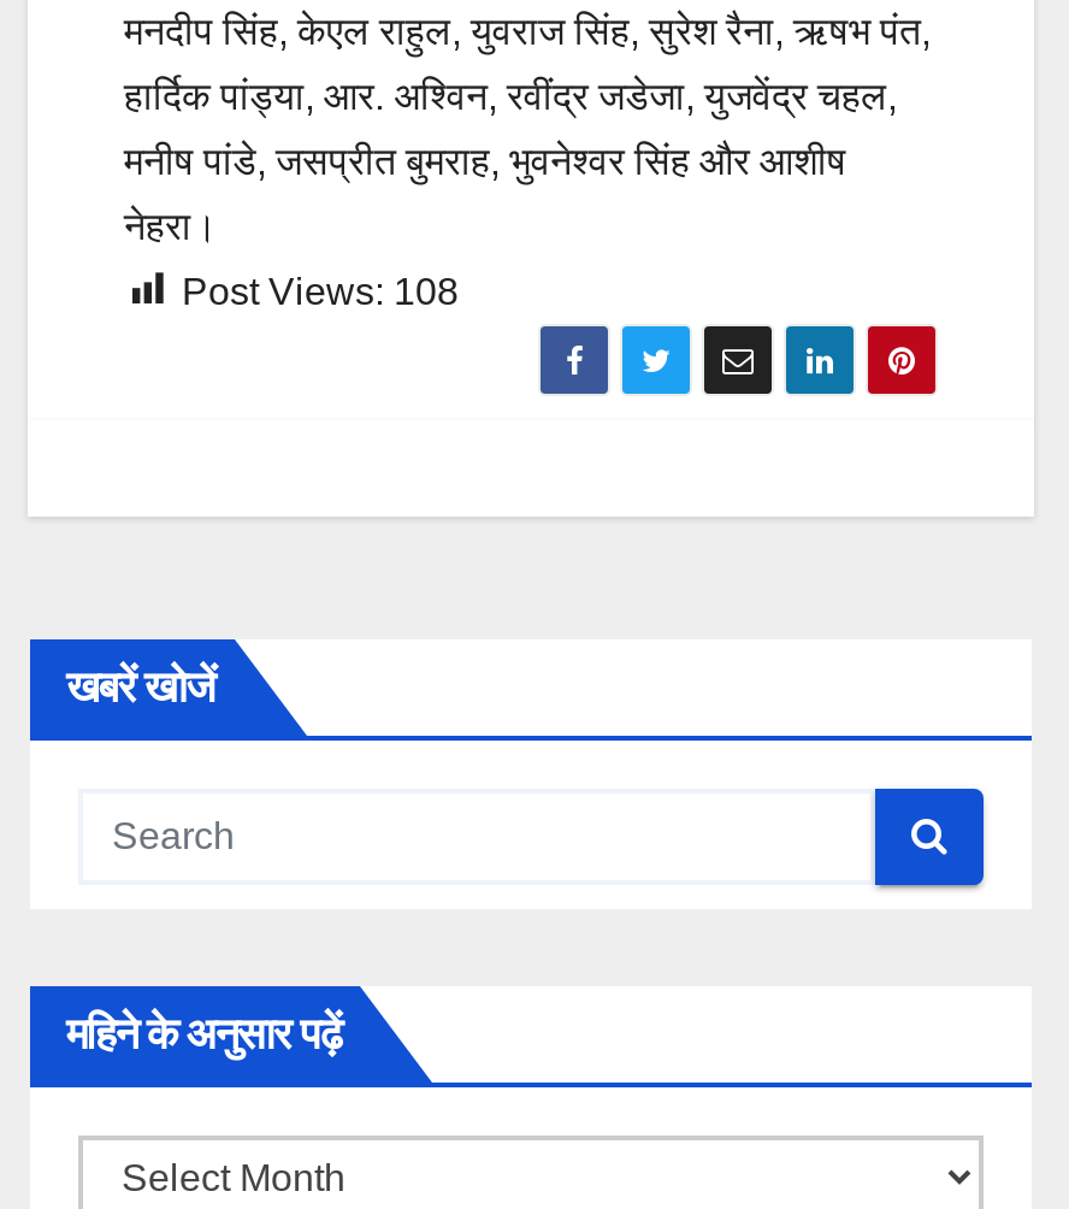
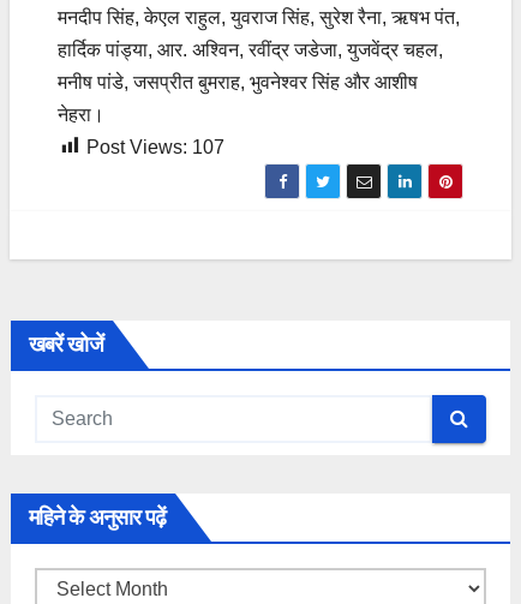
[182,270,459,311] Post Views: 108 -> [86,136,224,157] Post Views: 107

